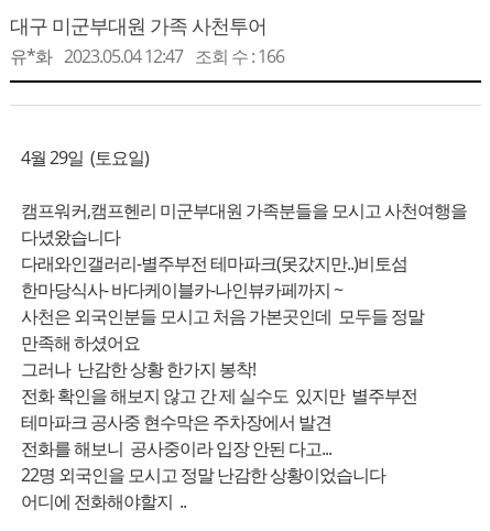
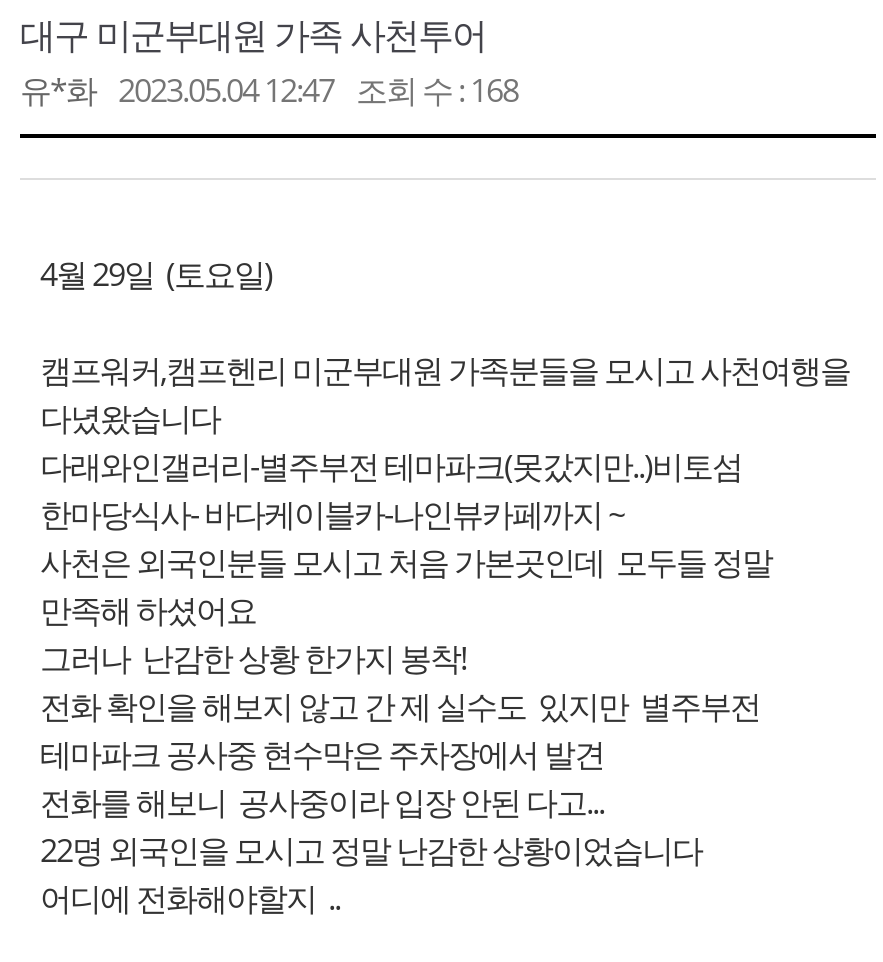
[10,44,284,68] 유*화 2023.05.04 12:47 조회 수 : 166 -> [20,68,518,112] 유*화 2023.05.04 12:47 조회 수 : 168

